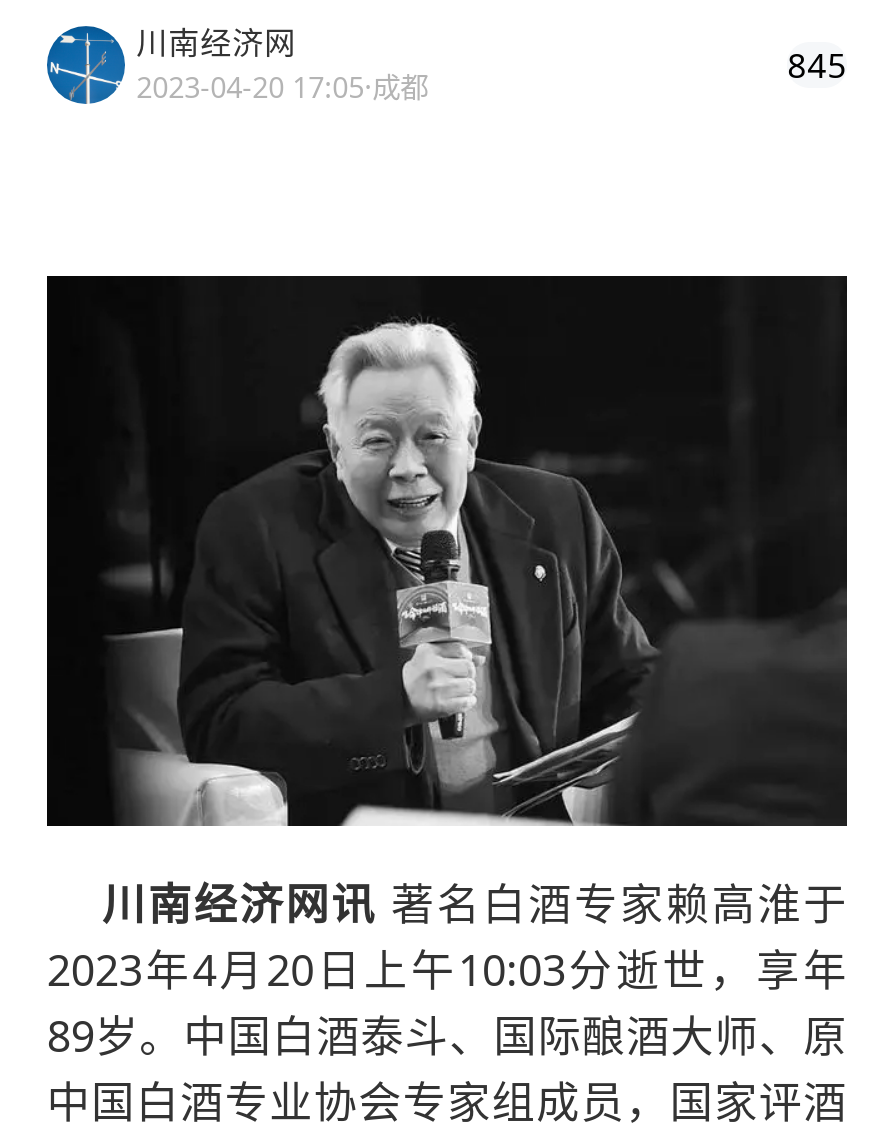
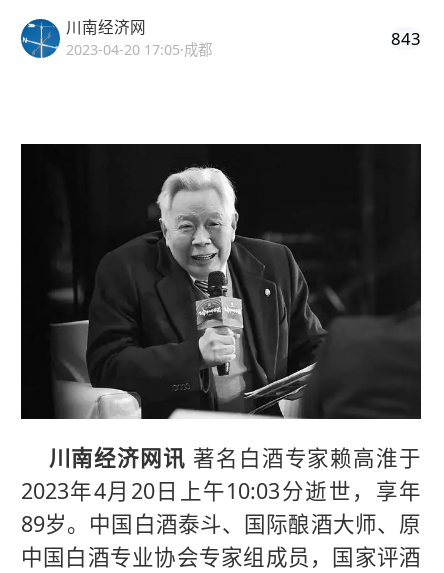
[787,41,847,87] 845 -> [391,27,421,50] 843

